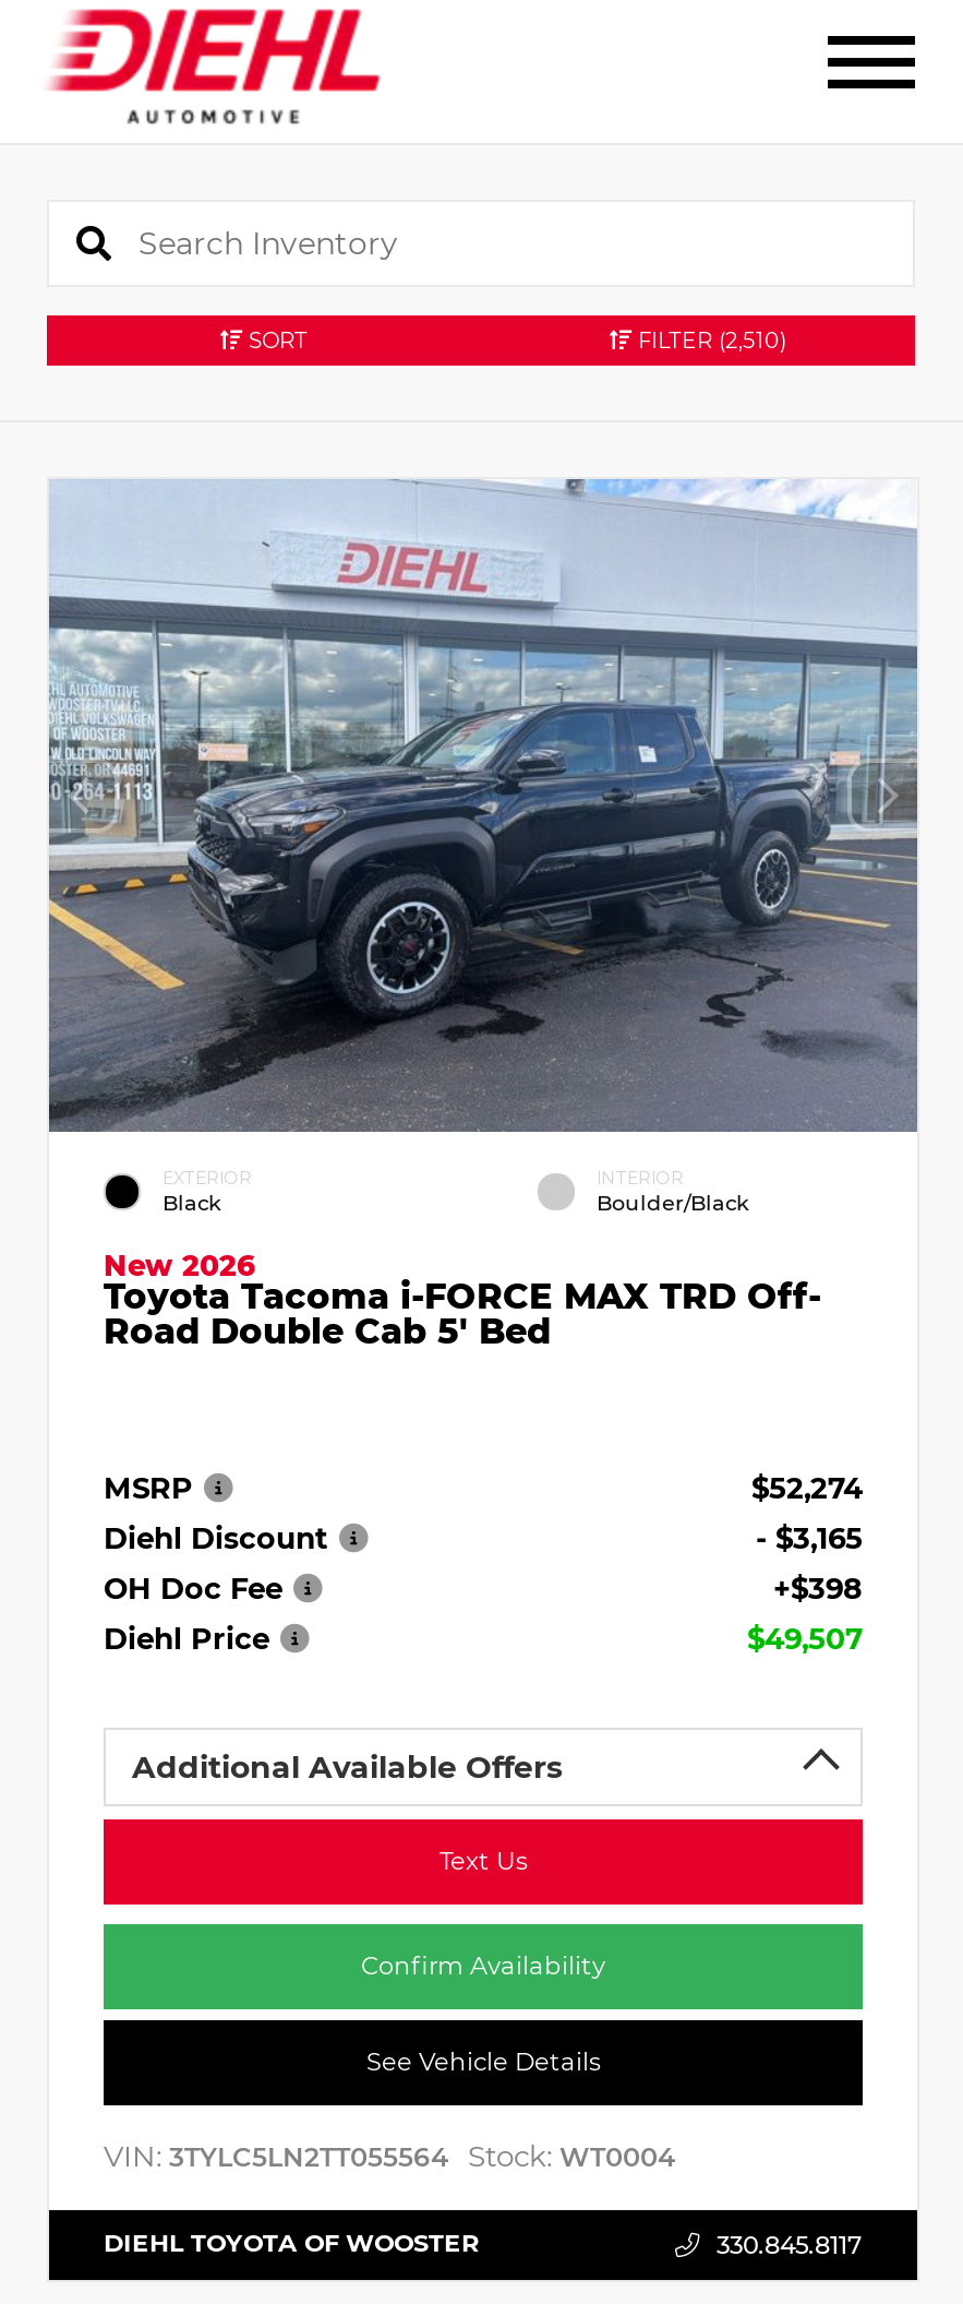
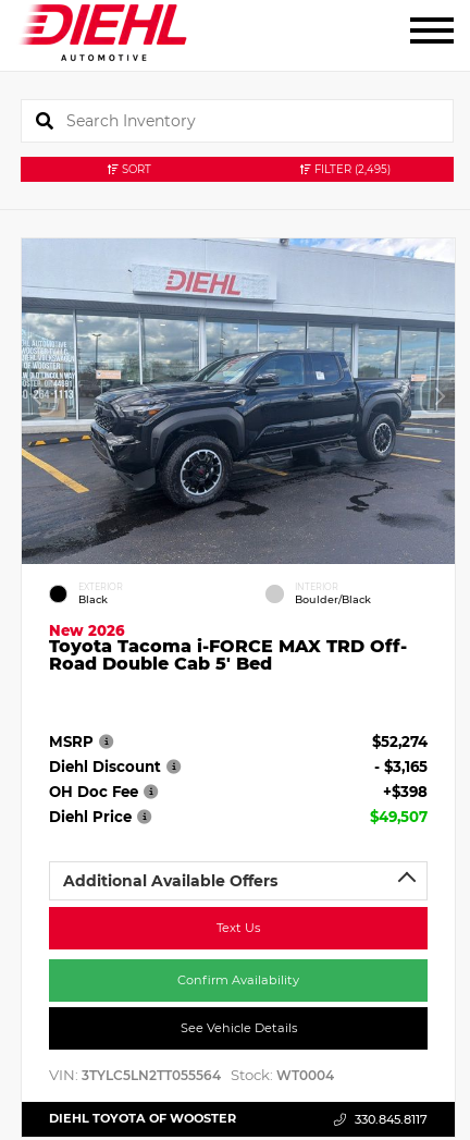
[631,326,786,354] FILTER (2,510) -> [311,162,391,176] FILTER (2,495)

